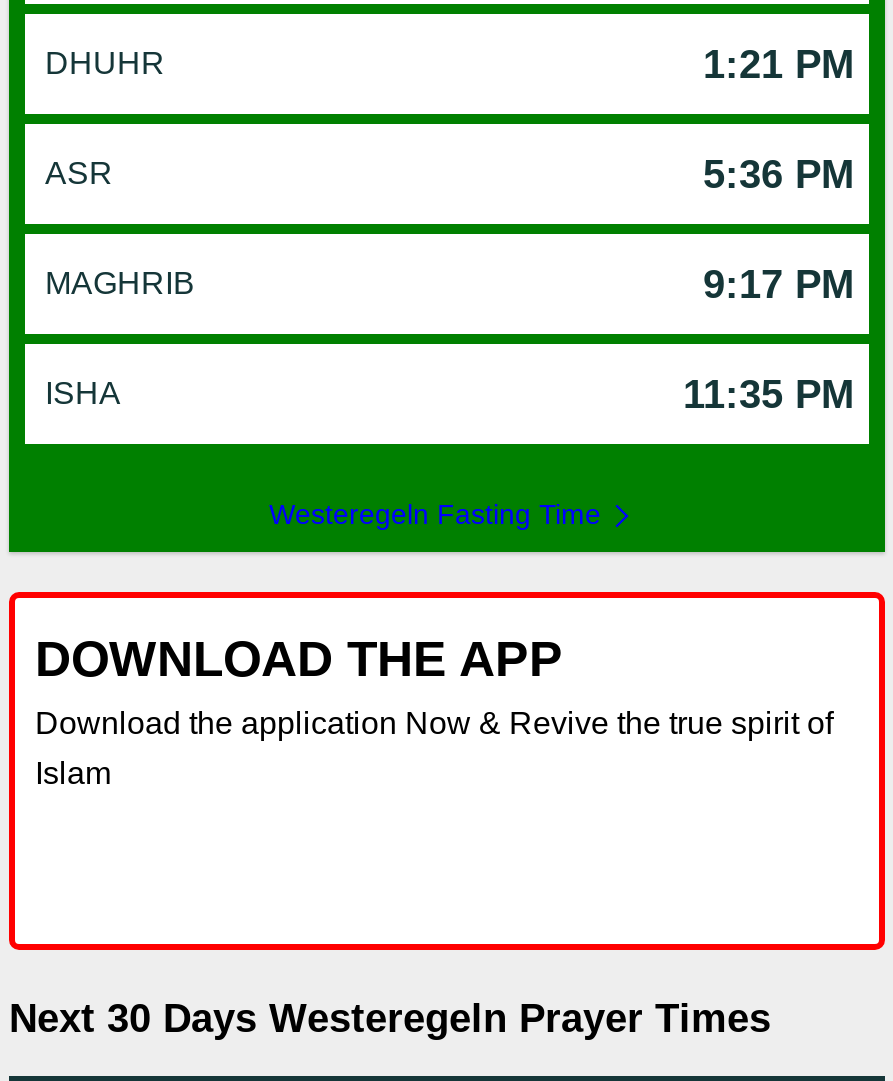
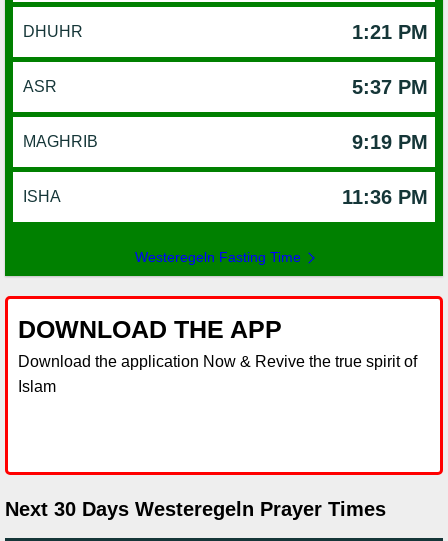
[703,152,855,196] 5:36 PM -> [352,76,428,98] 5:37 PM
[703,262,855,306] 9:17 PM -> [352,131,428,153] 9:19 PM
[683,372,855,416] 11:35 PM -> [342,186,428,208] 11:36 PM

